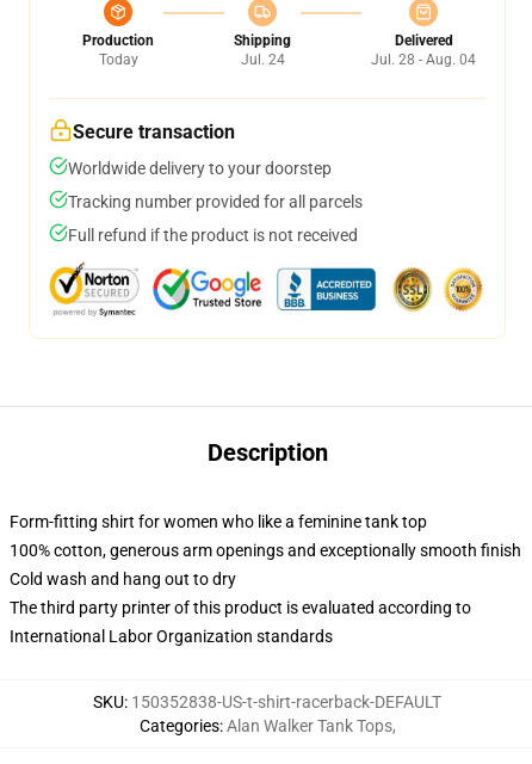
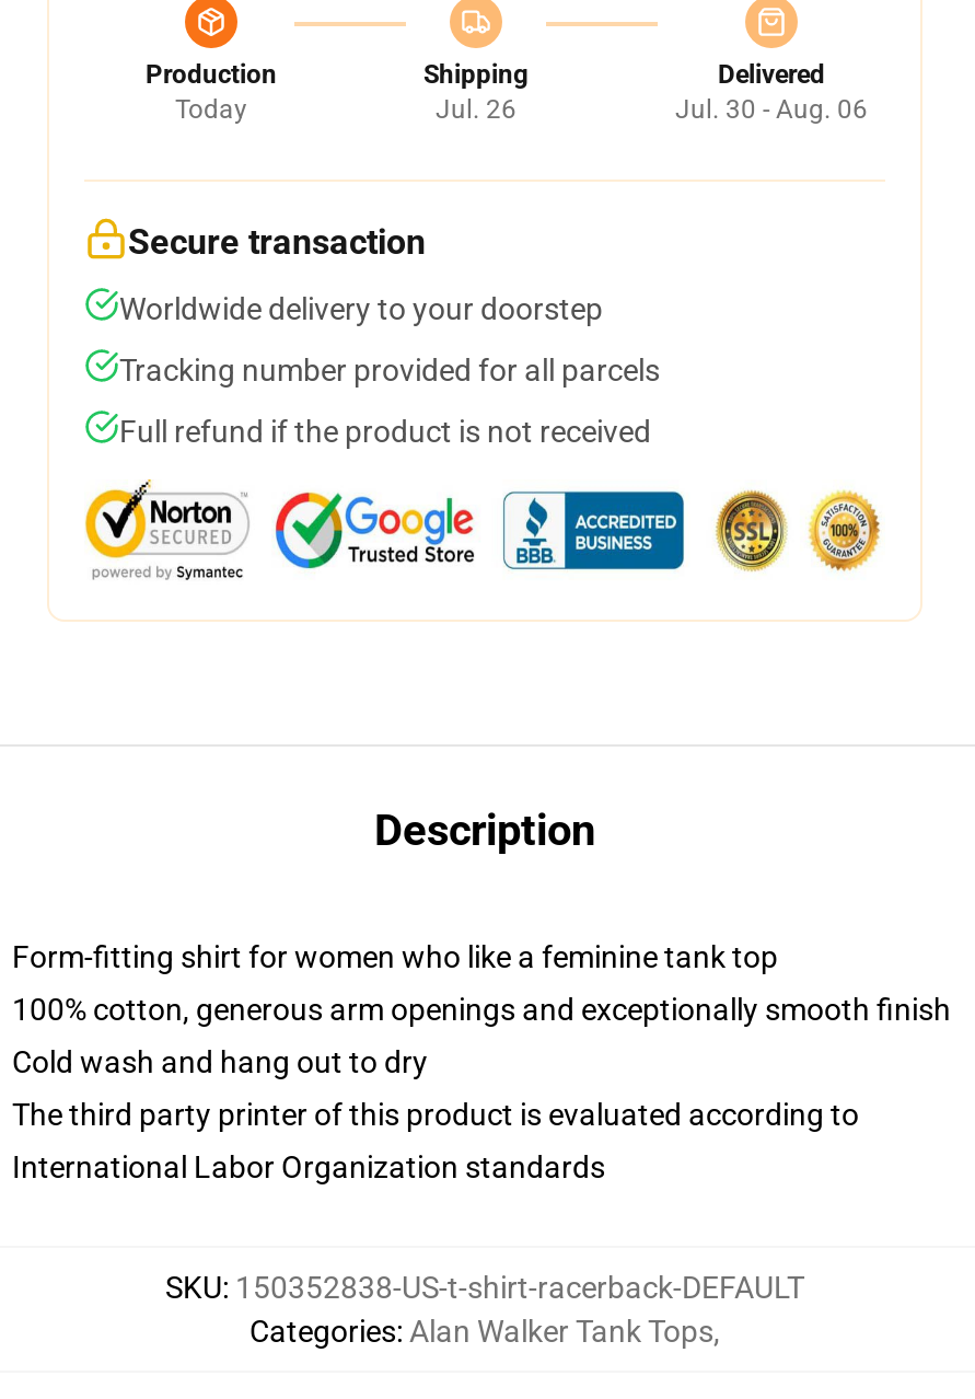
[240,51,284,68] Jul. 24 -> [436,94,516,125] Jul. 26
[371,51,476,68] Jul. 28 - Aug. 04 -> [675,94,868,125] Jul. 30 - Aug. 06

